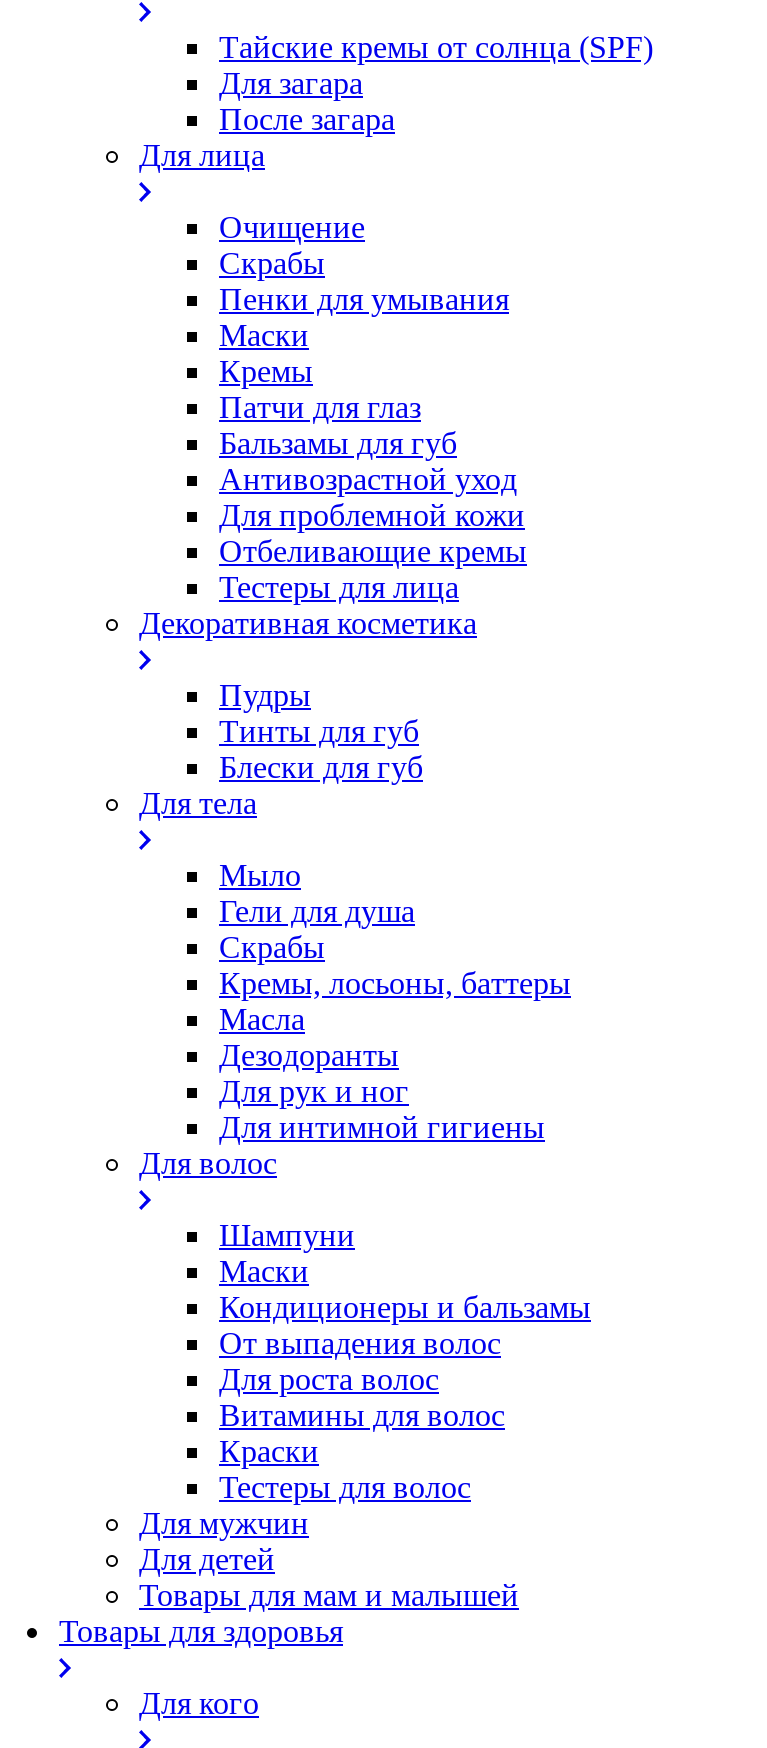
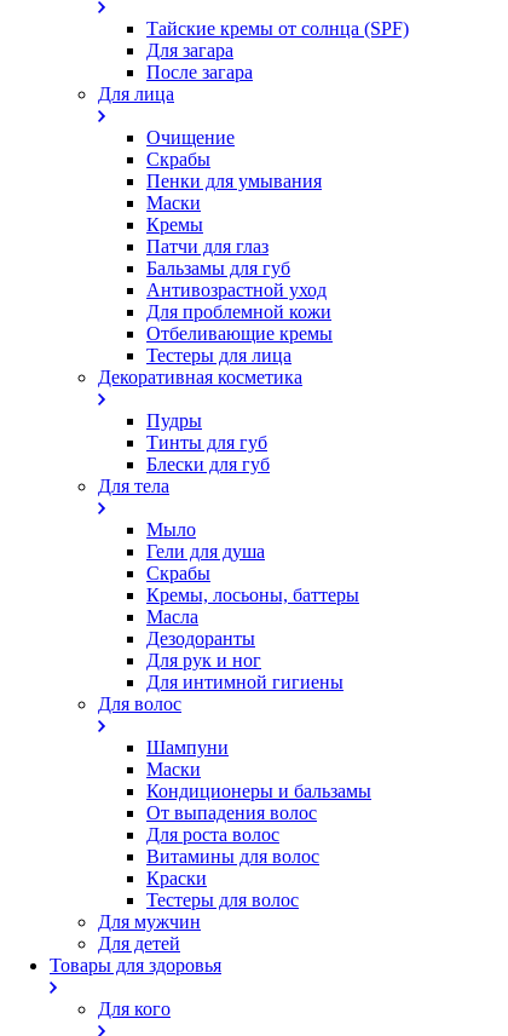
[139,1578,519,1612] Товары для мам и малышей -> none

